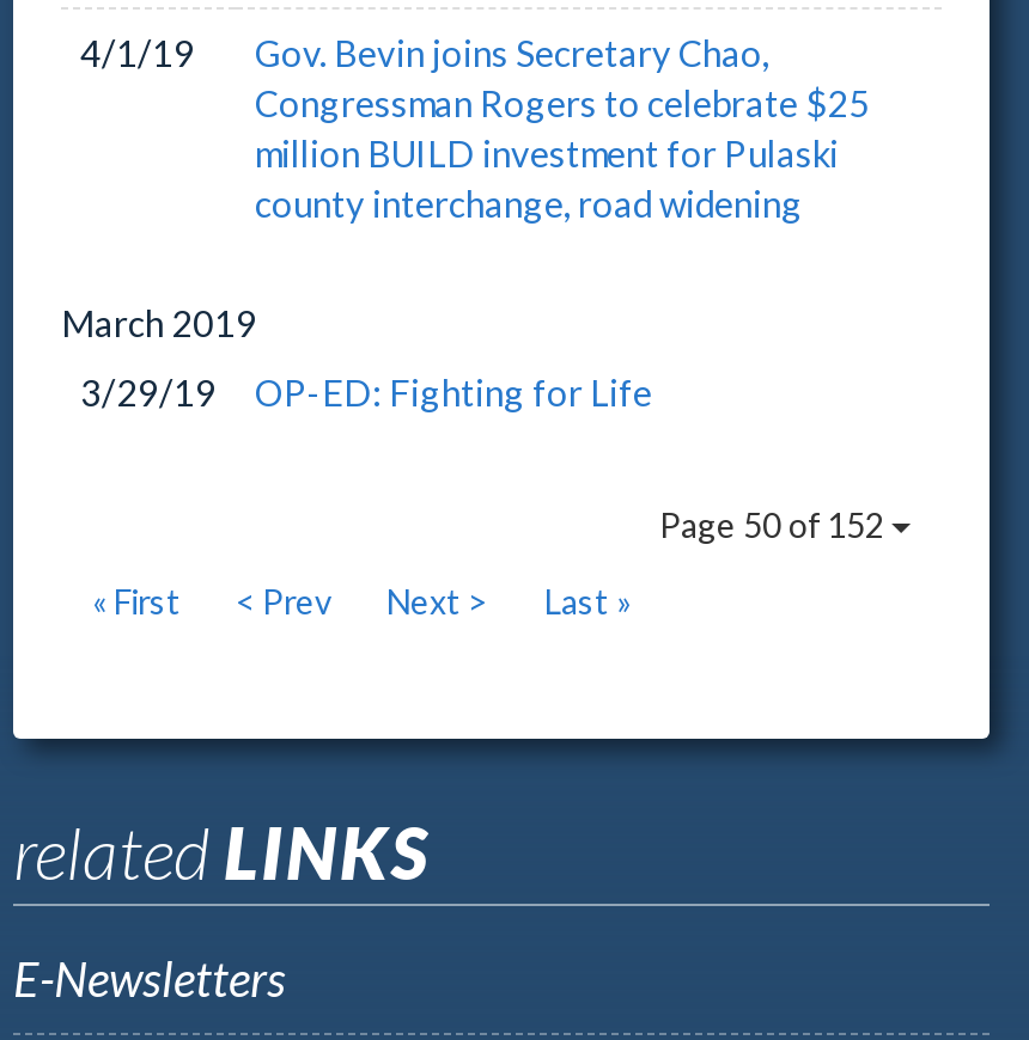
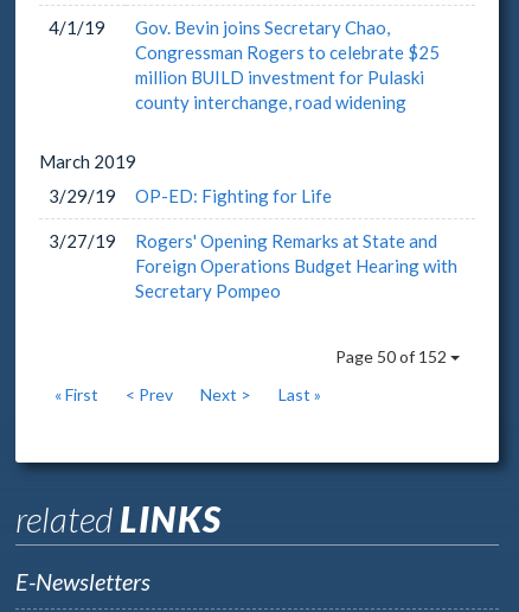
none -> [49,230,457,301] 3/27/19 | Rogers' Opening Remarks at State and | Foreign Operations Budget Hearing with | Secretary Pompeo

